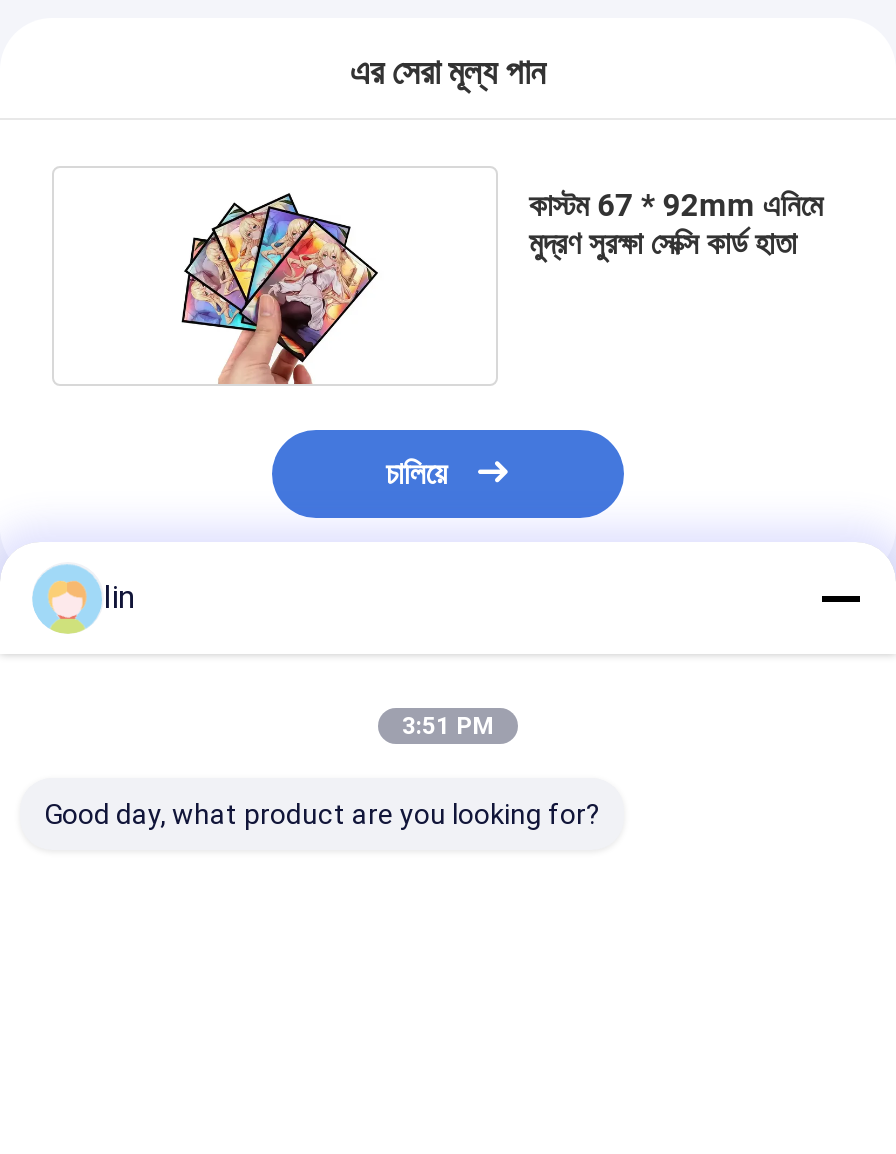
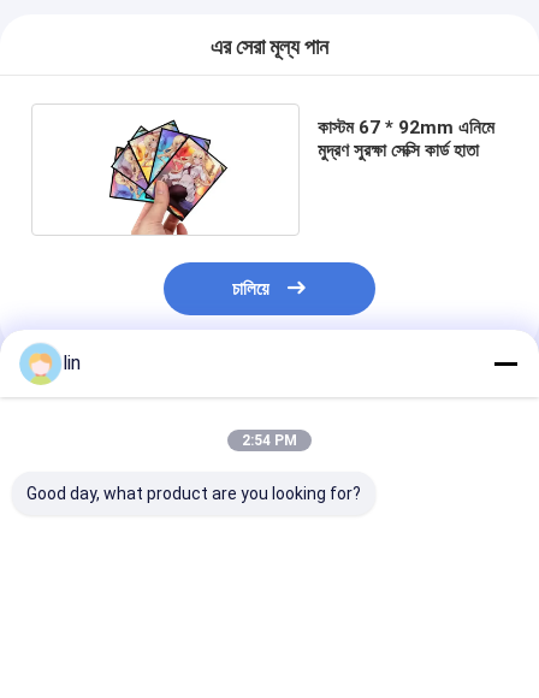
[402,712,494,740] 3:51 PM -> [242,432,297,449] 2:54 PM

